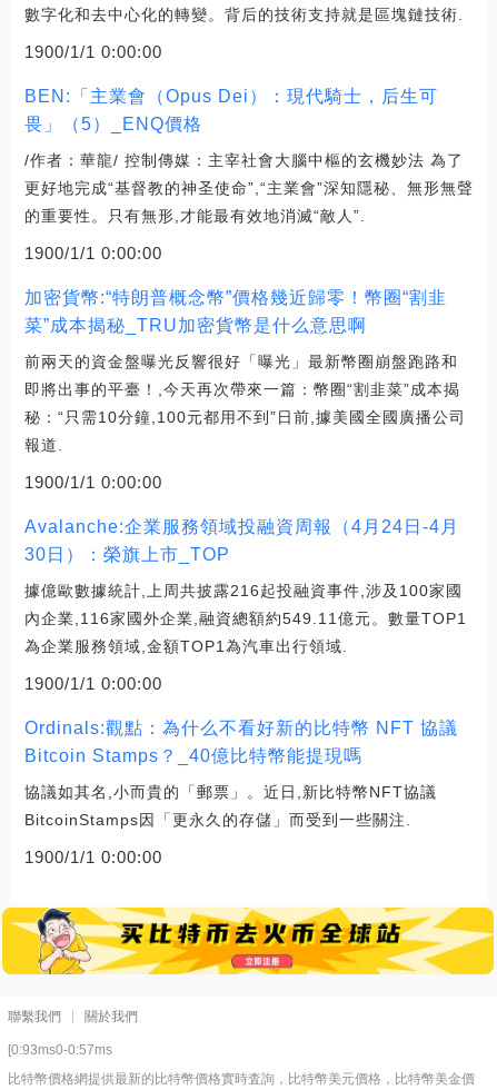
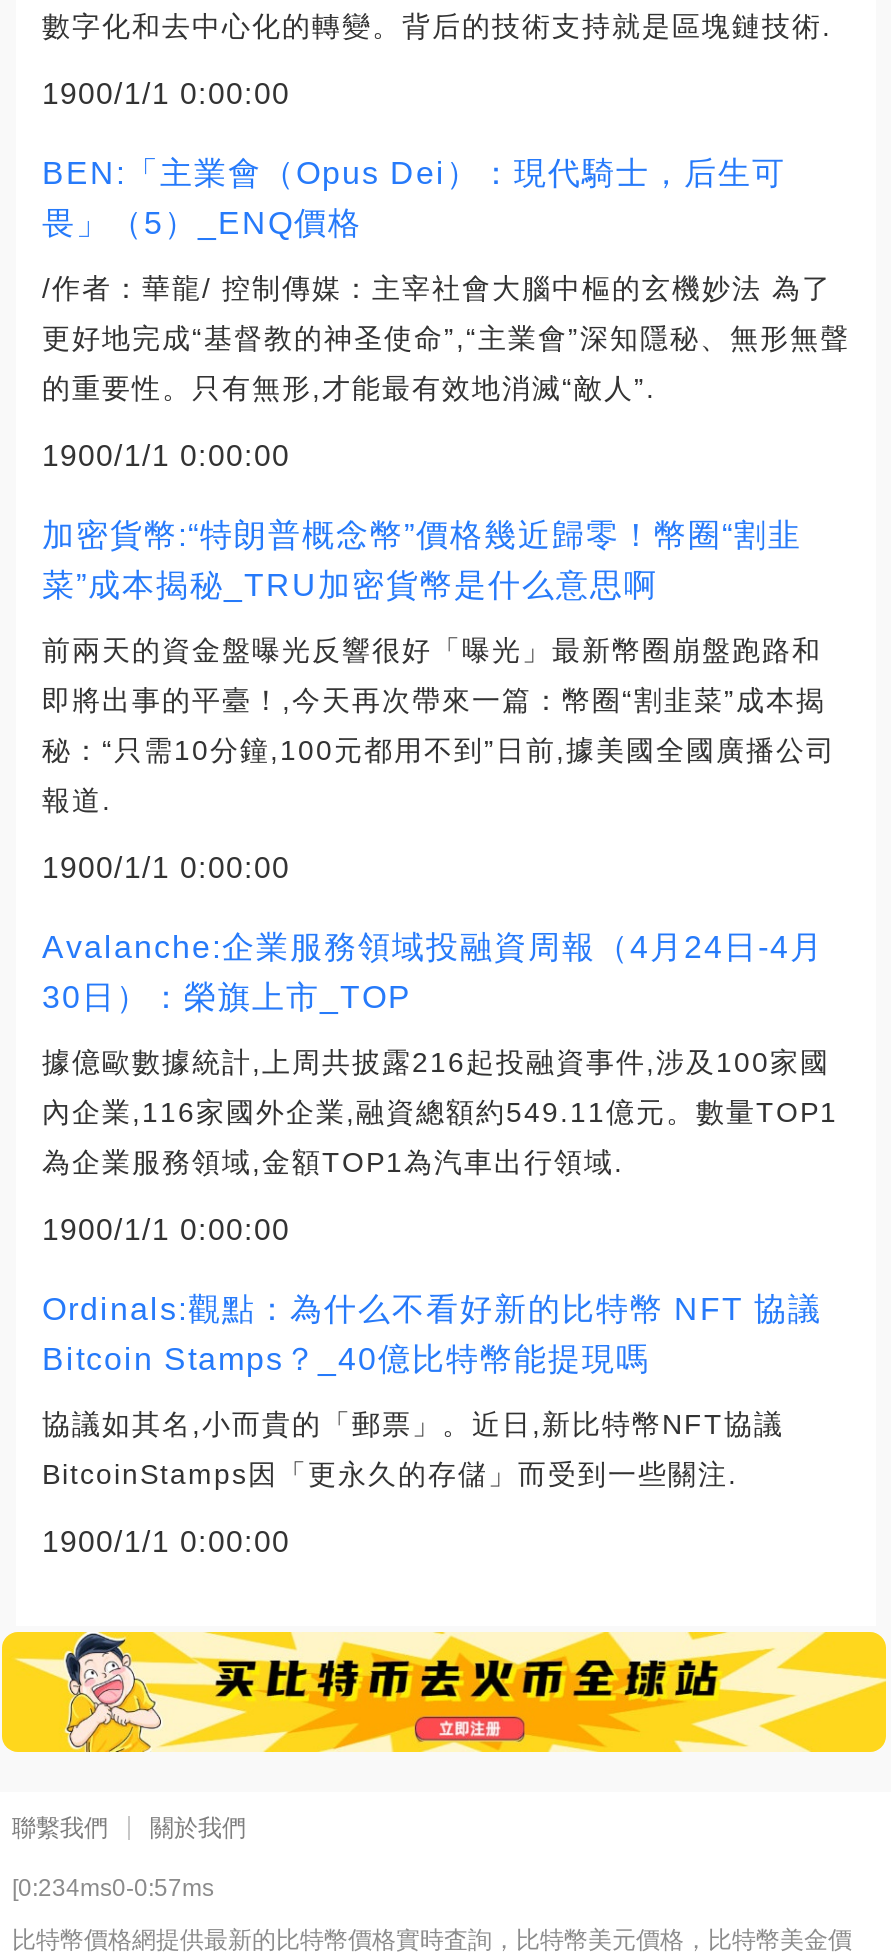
[8,1043,112,1058] [0:93ms0-0:57ms -> [12,1875,214,1903] [0:234ms0-0:57ms

